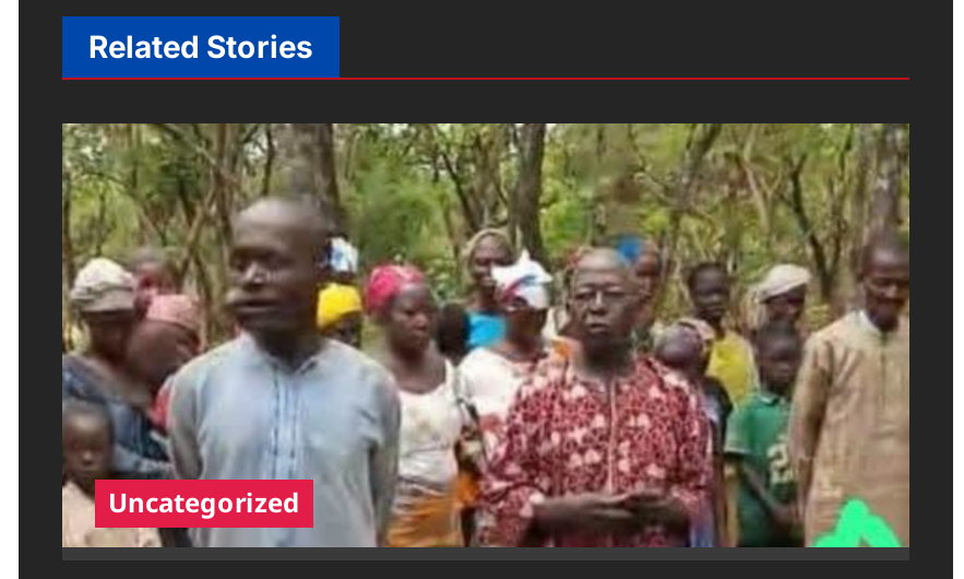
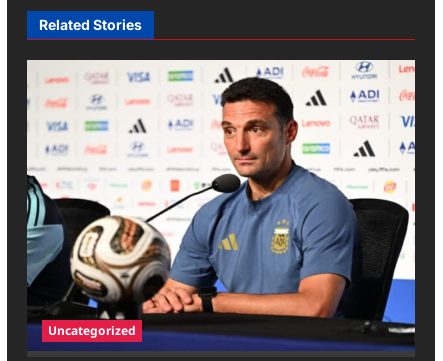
[60,123,912,550] [image] -> [26,59,416,351] [image]

